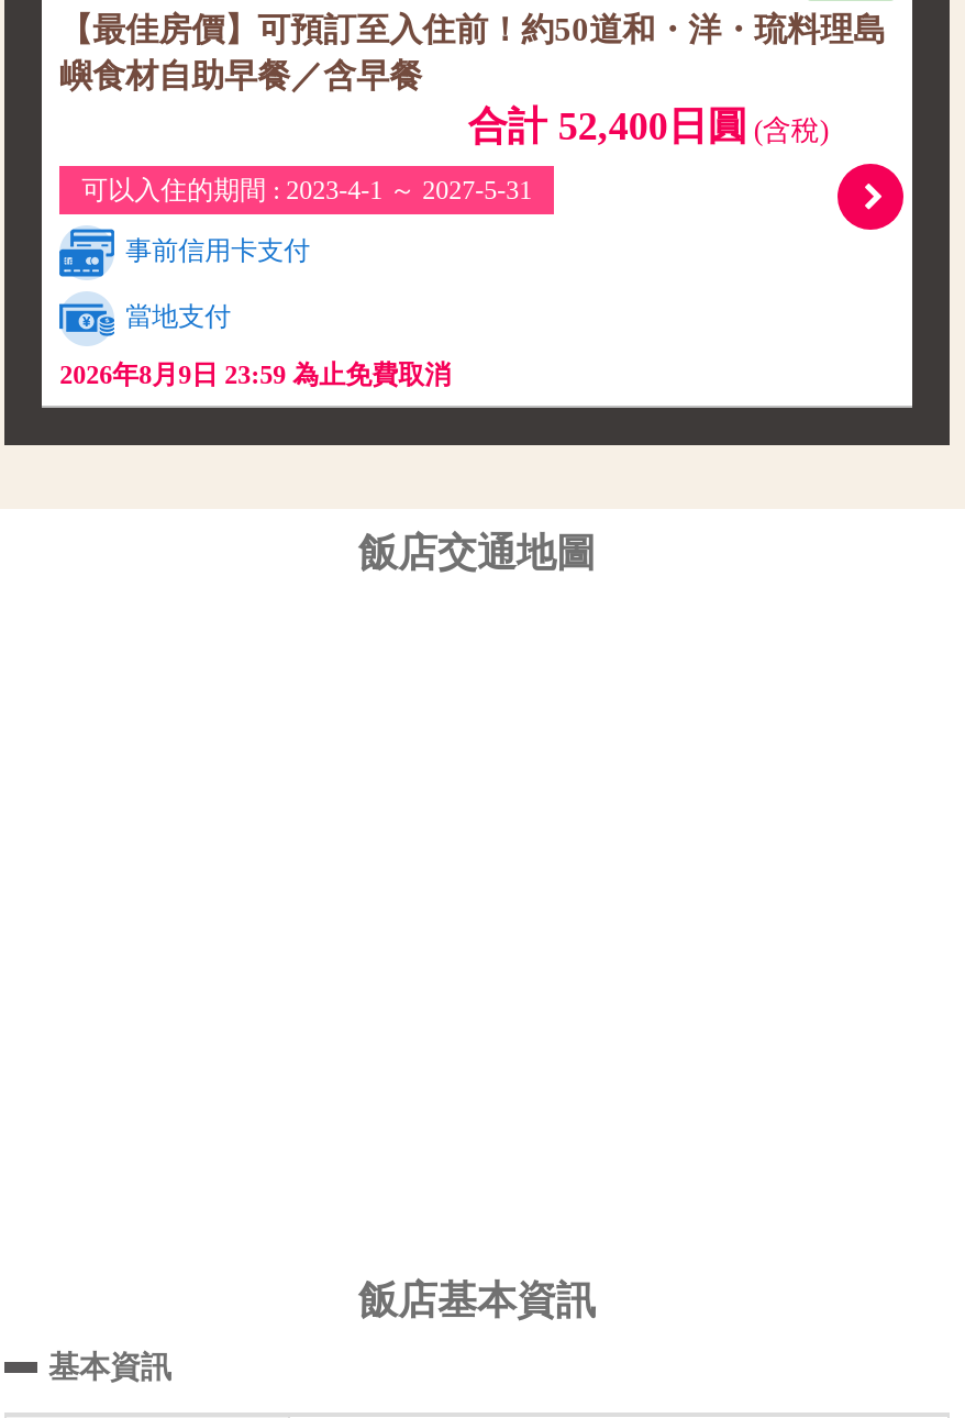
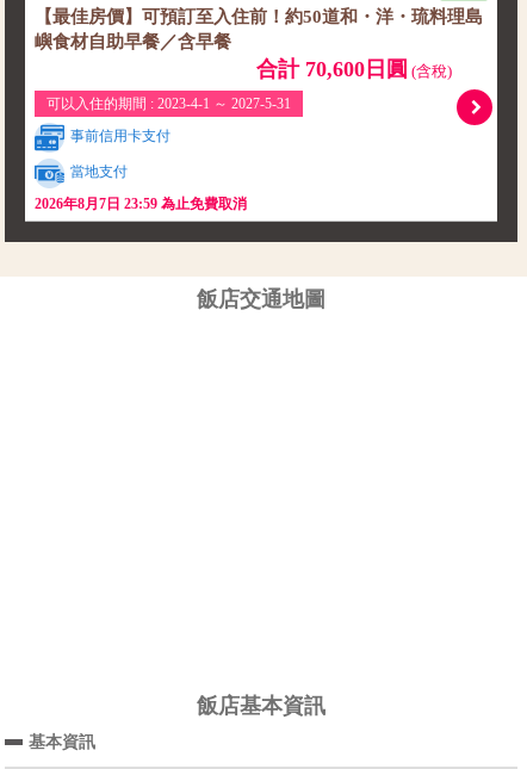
[468,105,828,149] 合計 52,400日圓(含稅) -> [256,57,452,81] 合計 70,600日圓(含稅)
[60,360,451,390] 2026年8月9日 23:59 為止免費取消 -> [35,195,247,212] 2026年8月7日 23:59 為止免費取消

